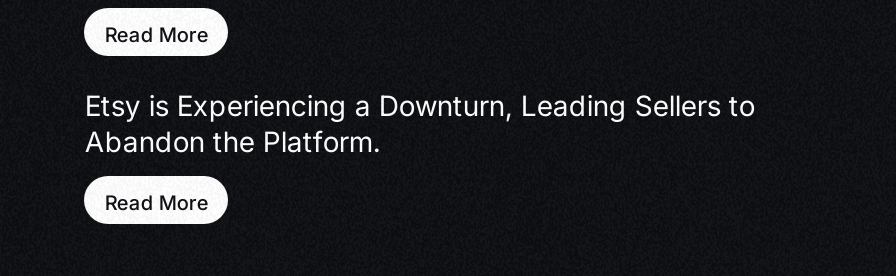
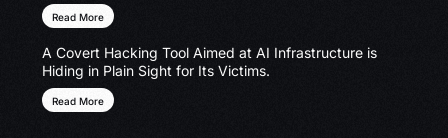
[85,88,755,158] Etsy is Experiencing a Downturn, Leading Sellers to | Abandon the Platform. -> [42,44,377,79] A Covert Hacking Tool Aimed at AI Infrastructure is | Hiding in Plain Sight for Its Victims.

